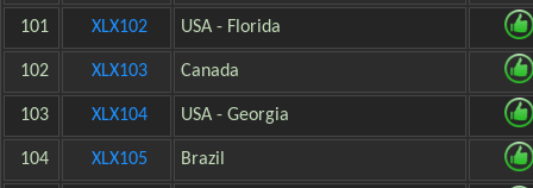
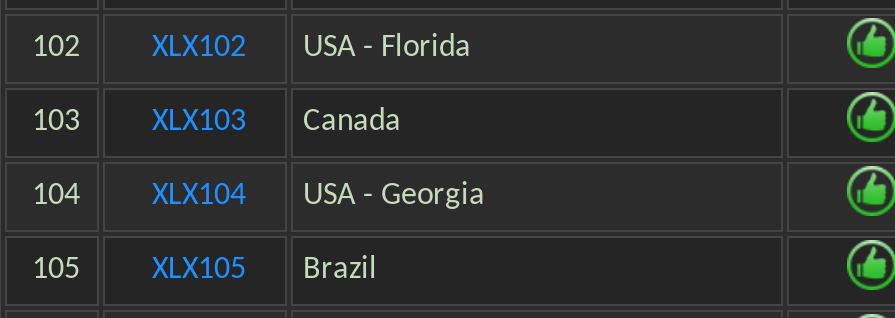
[20,18,48,37] 101 -> [32,32,80,64] 102
[20,62,48,81] 102 -> [32,106,80,138] 103
[20,106,48,125] 103 -> [32,180,80,212] 104
[20,150,48,169] 104 -> [32,254,80,286] 105

